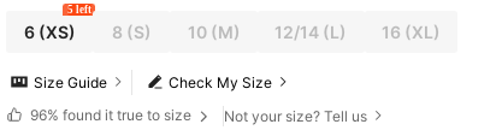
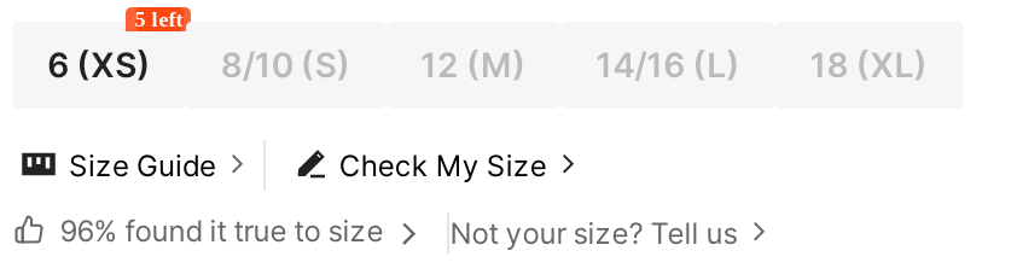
[112,22,151,42] 8 (S) -> [221,43,351,84] 8/10 (S)
[188,22,241,42] 10 (M) -> [420,43,527,84] 12 (M)
[275,22,347,42] 12/14 (L) -> [596,43,741,84] 14/16 (L)
[382,22,441,42] 16 (XL) -> [810,43,928,84] 18 (XL)

